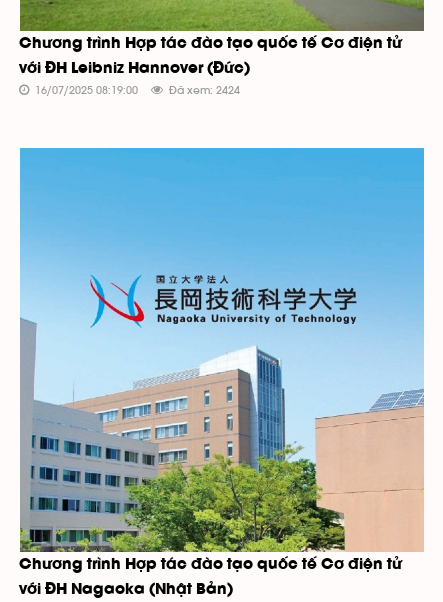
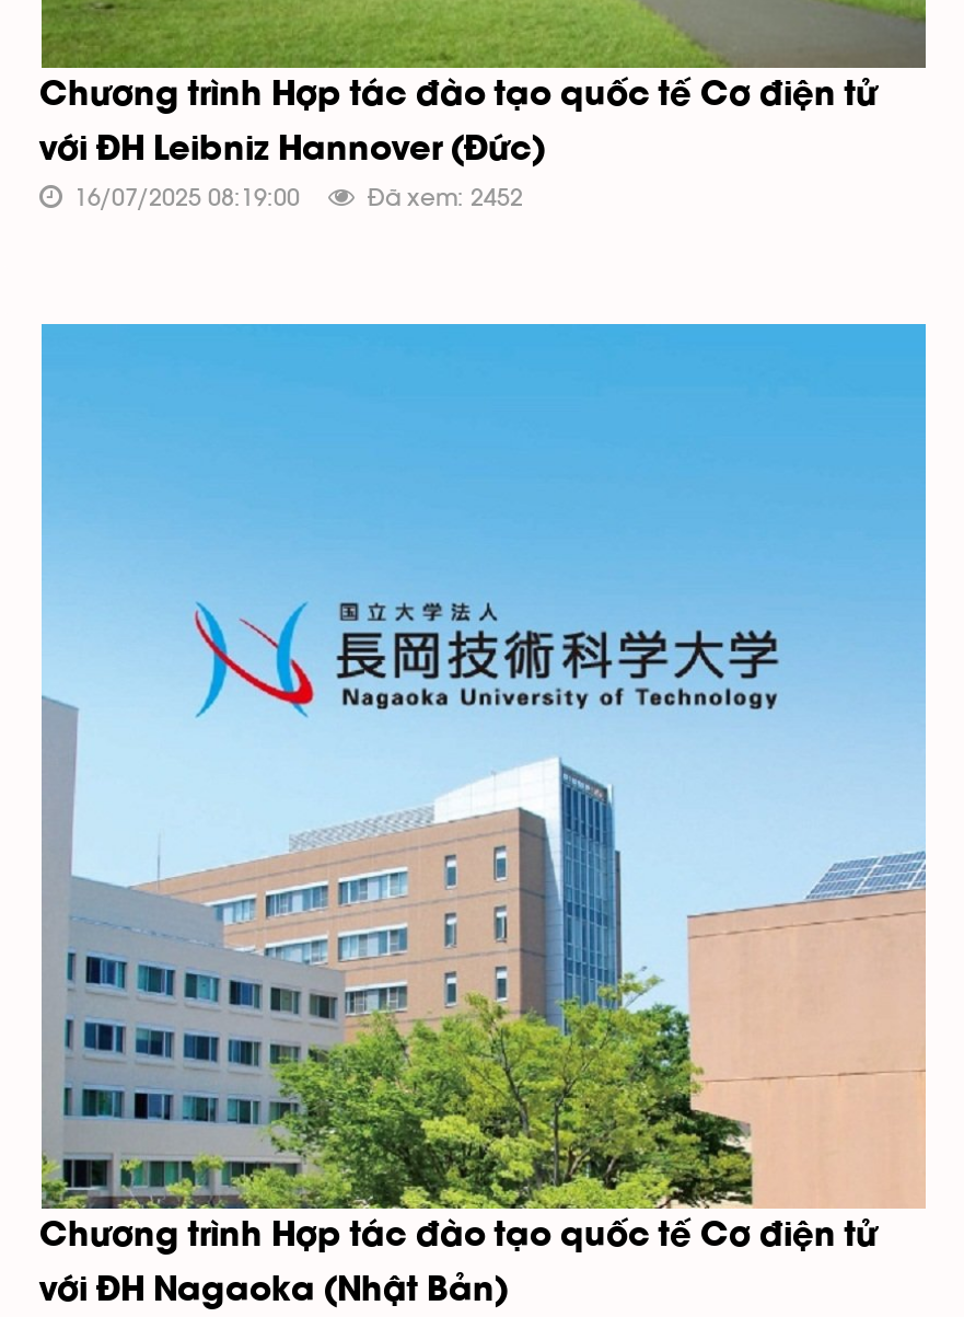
[166,85,240,96] Đã xem: 2424 -> [361,186,523,210] Đã xem: 2452

